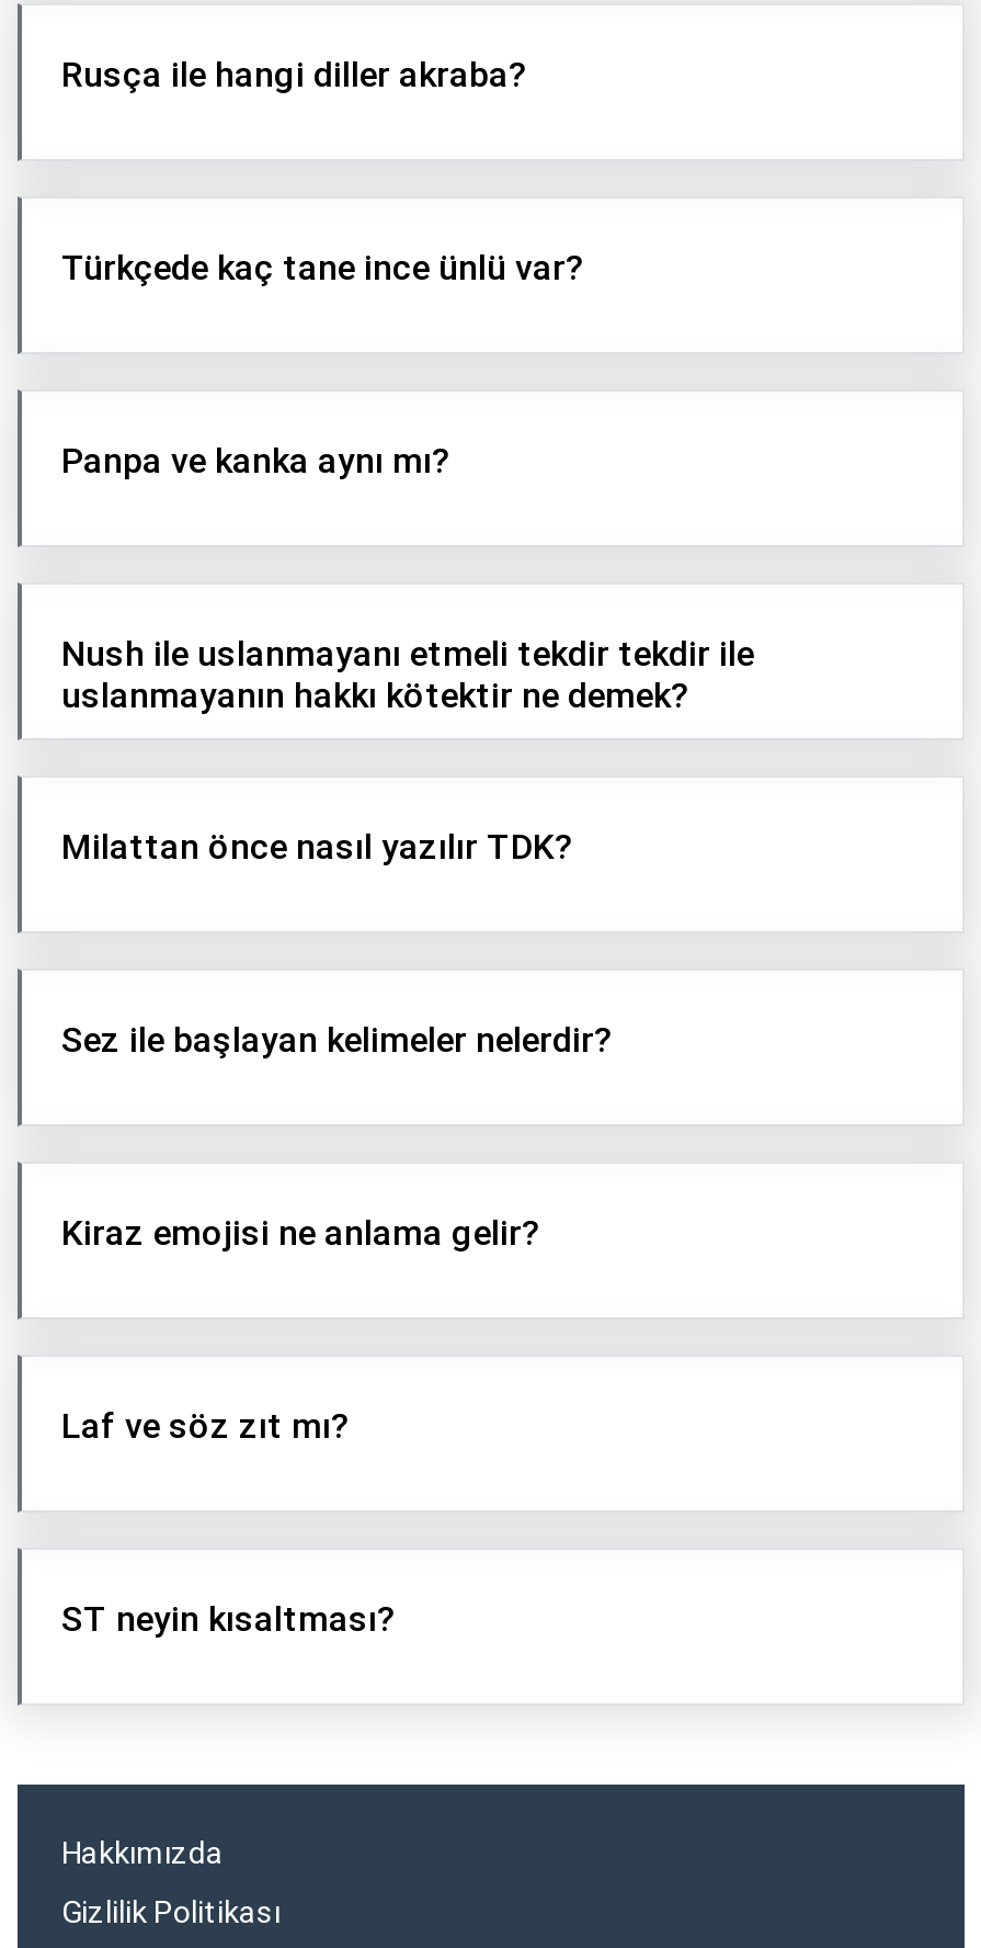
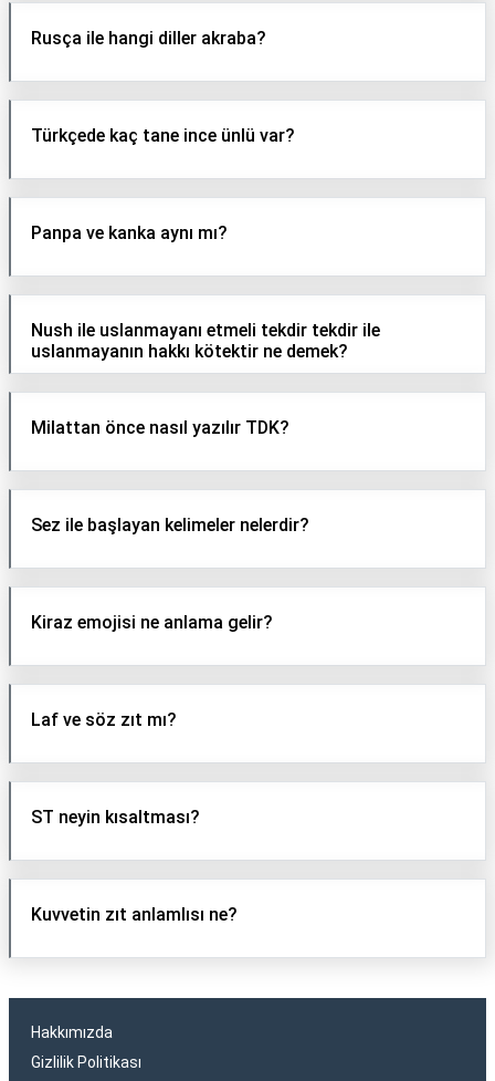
none -> [31,904,238,925] Kuvvetin zıt anlamlısı ne?

